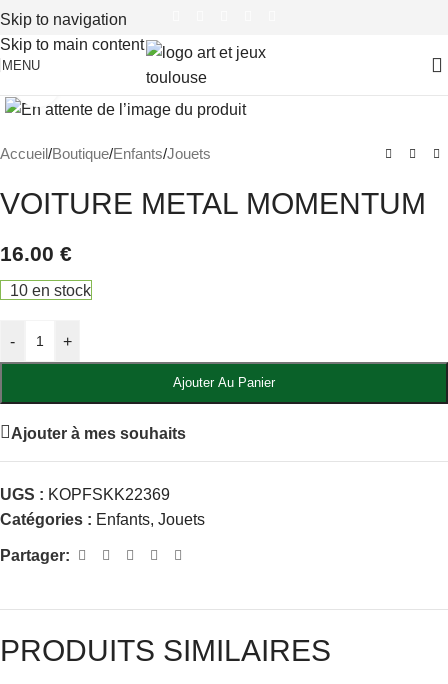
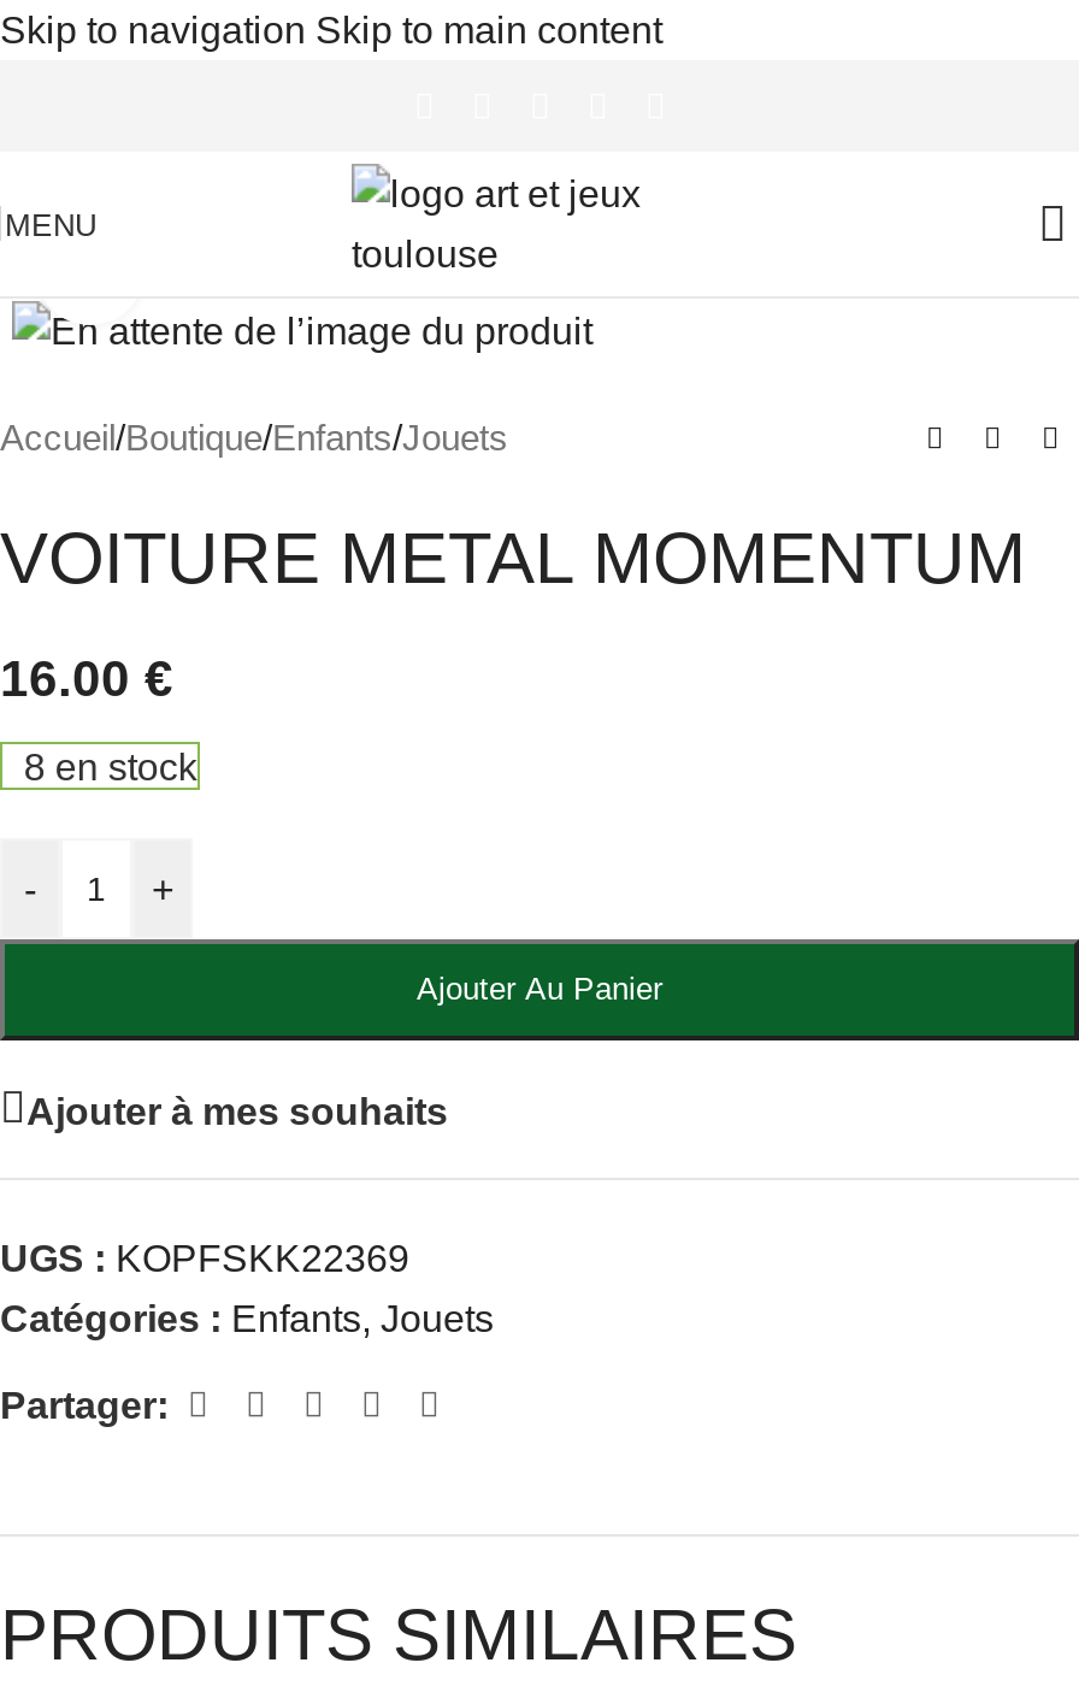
[10,281,91,299] 10 en stock -> [24,745,197,788] 8 en stock

